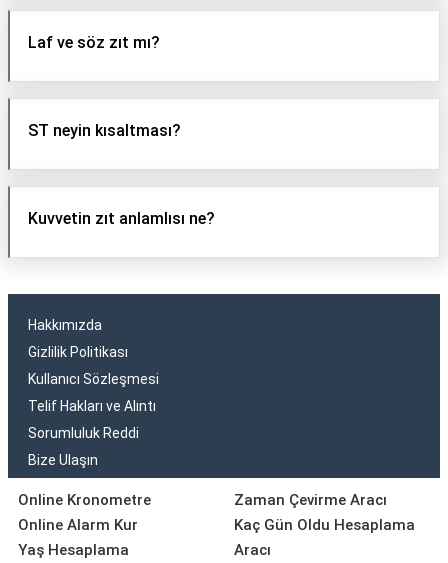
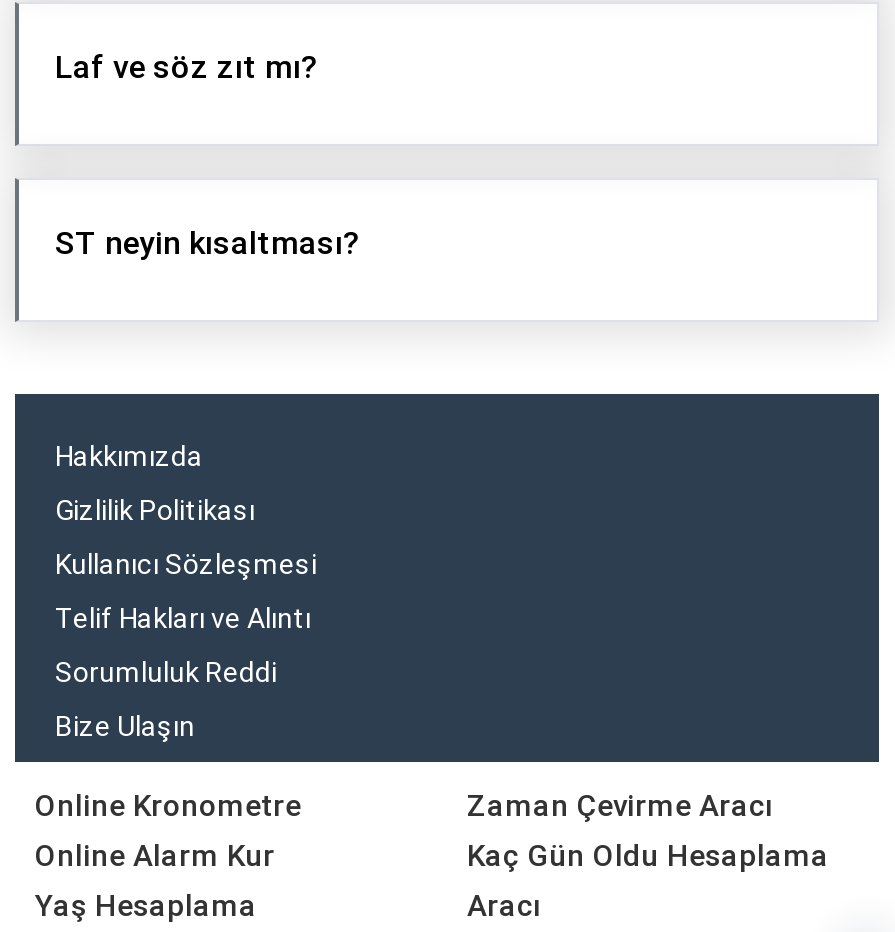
[28,209,215,228] Kuvvetin zıt anlamlısı ne? -> none

